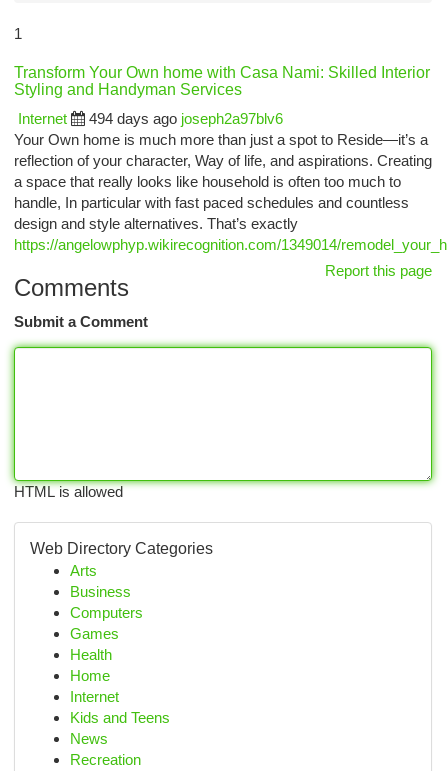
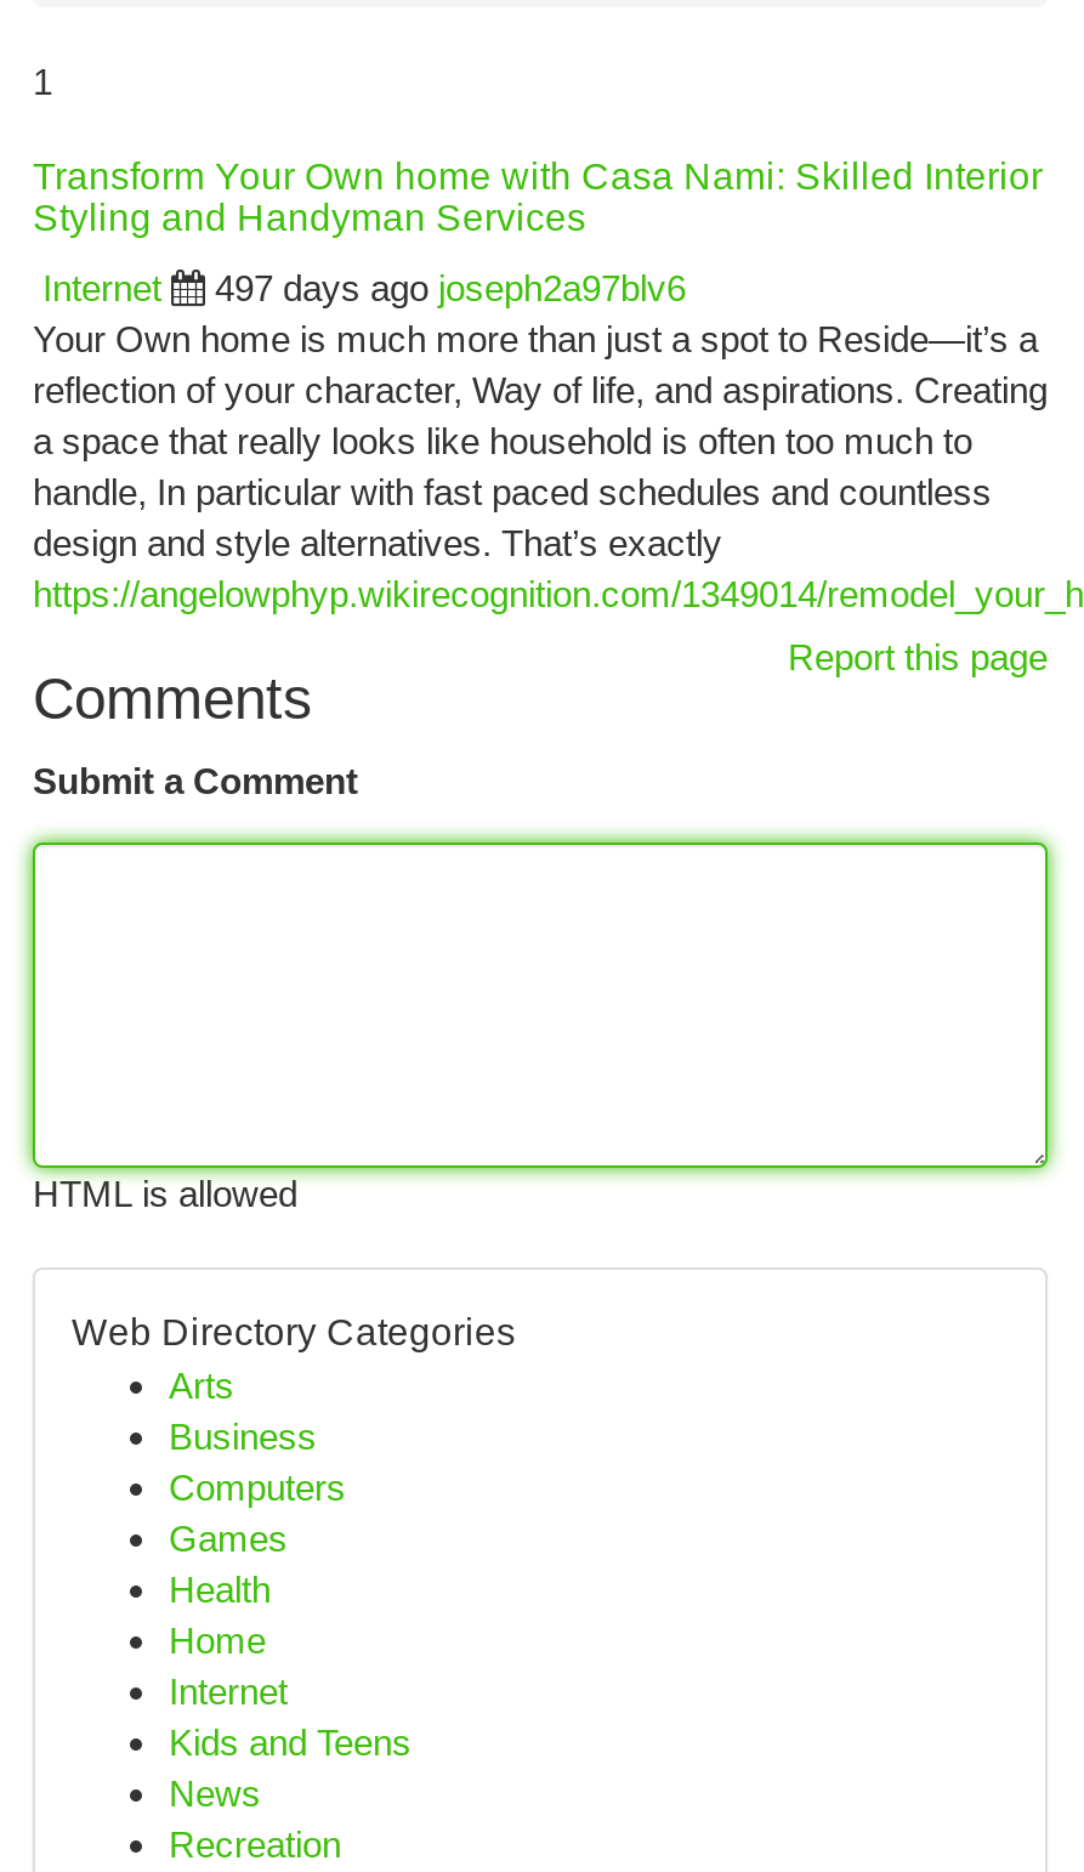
[89,110,283,127] 494 days ago joseph2a97blv6 -> [215,267,686,308] 497 days ago joseph2a97blv6

